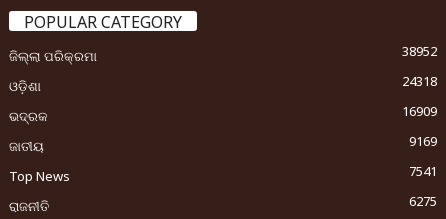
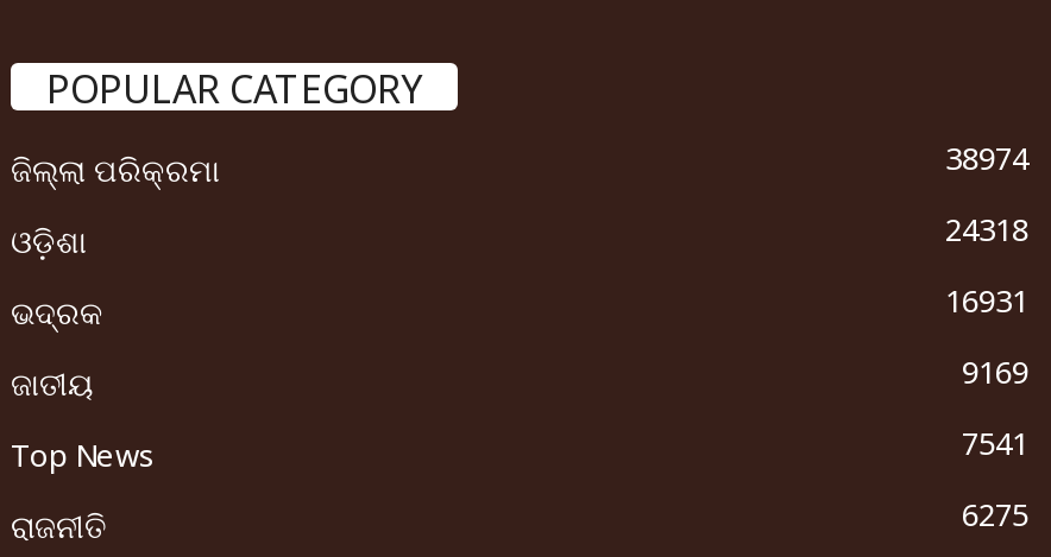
[402,41,437,59] 38952 -> [945,135,1028,178] 38974
[402,101,437,119] 16909 -> [945,278,1028,321] 16931

